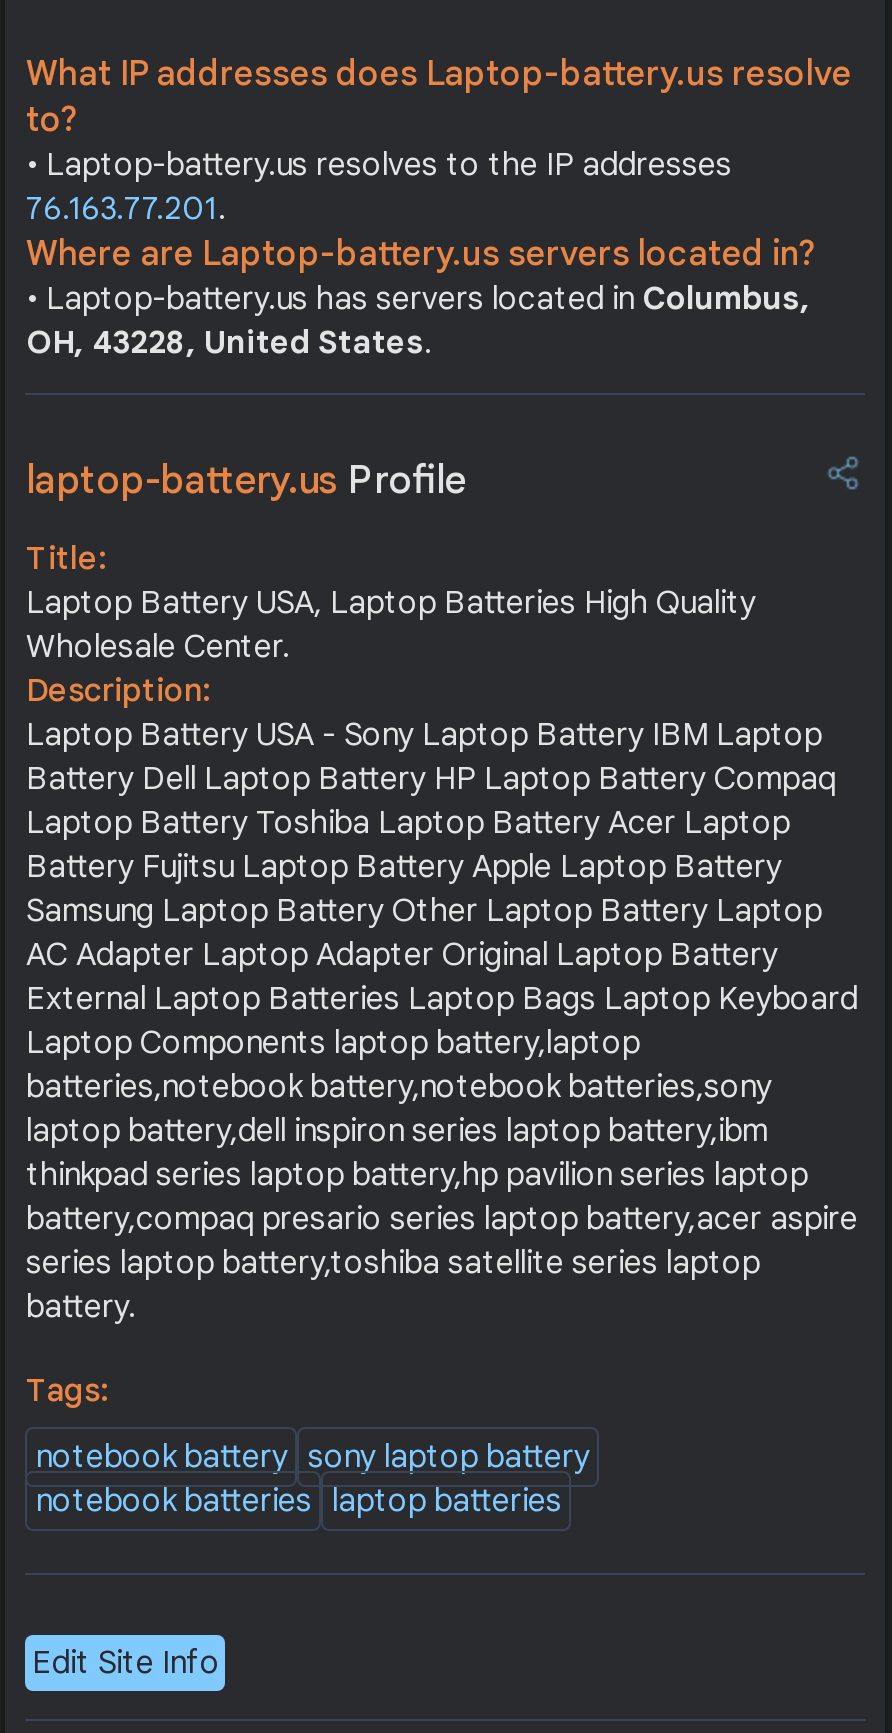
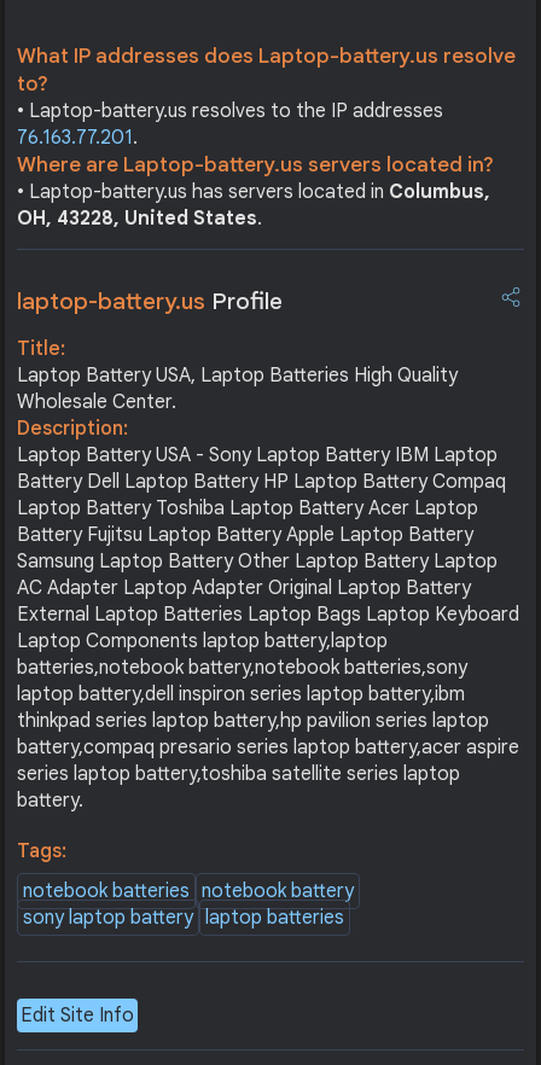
[36,1437,590,1521] notebook battery sony laptop battery | notebook batteries laptop batteries -> [24,879,354,930] notebook batteries notebook battery | sony laptop battery laptop batteries

